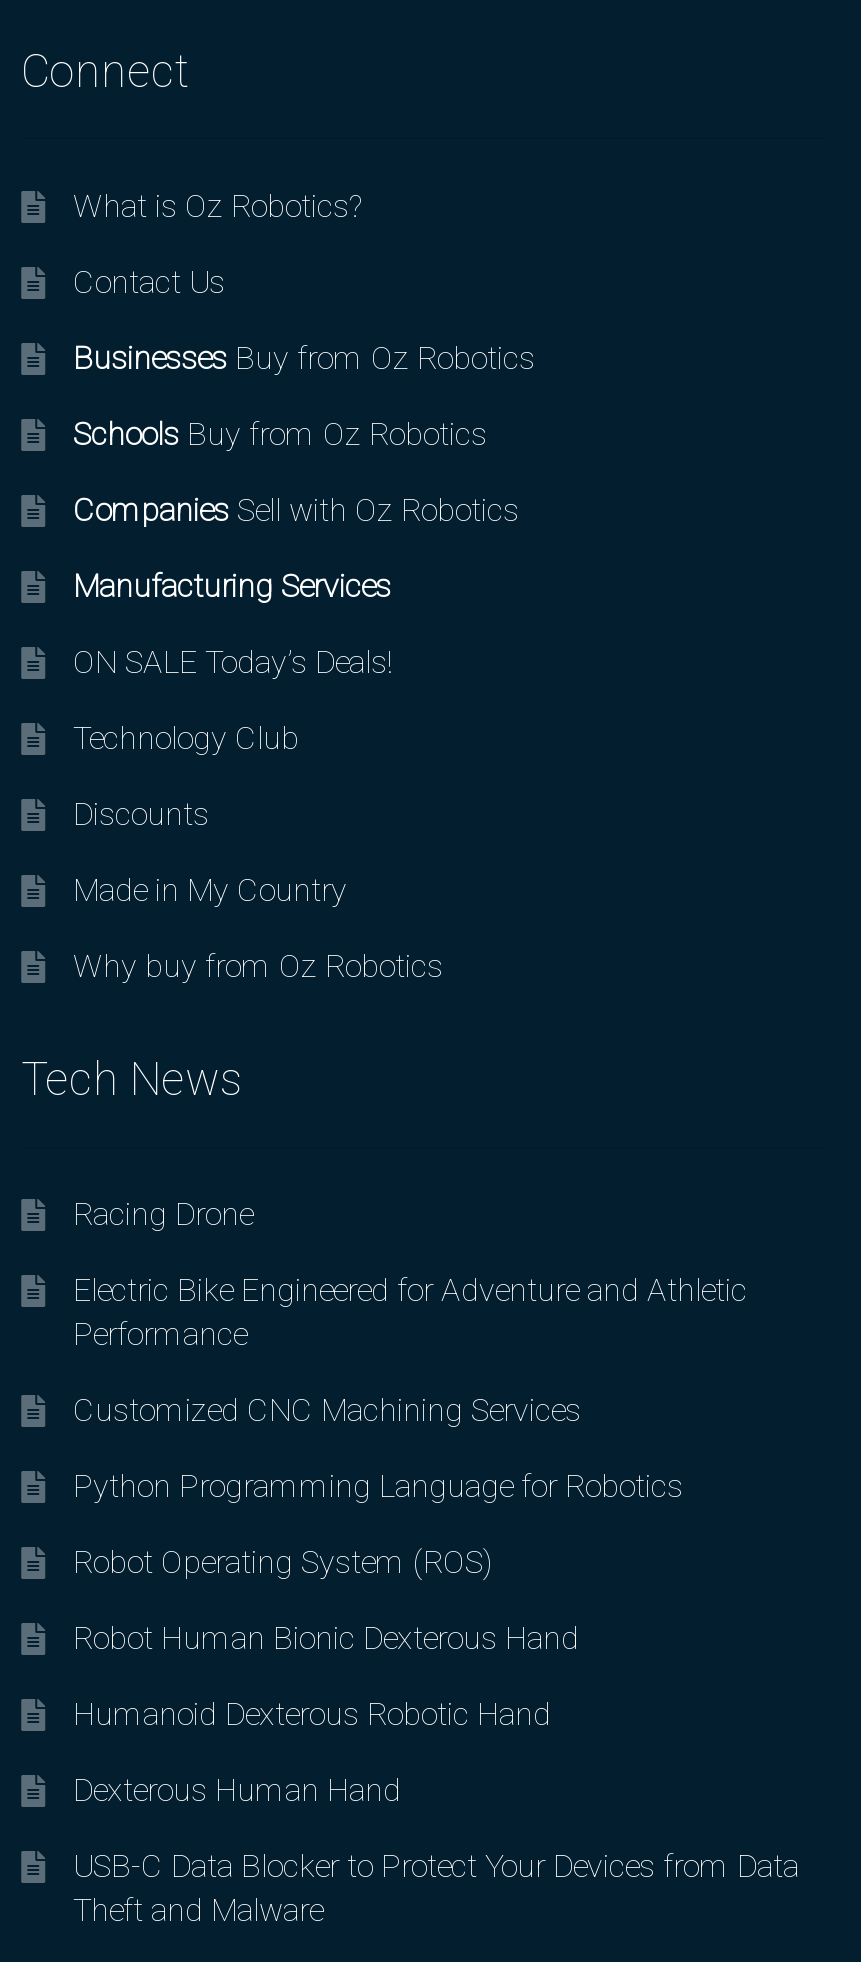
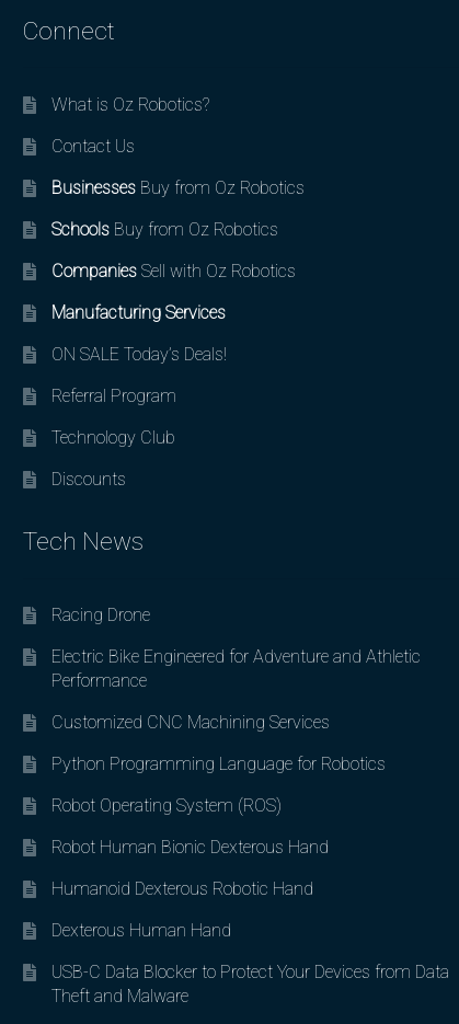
none -> [51,386,176,406] Referral Program
moved [73,719,299,833] -> [51,427,175,490]: Technology Club | Discounts
[73,871,443,985] Made in My Country | Why buy from Oz Robotics -> none

